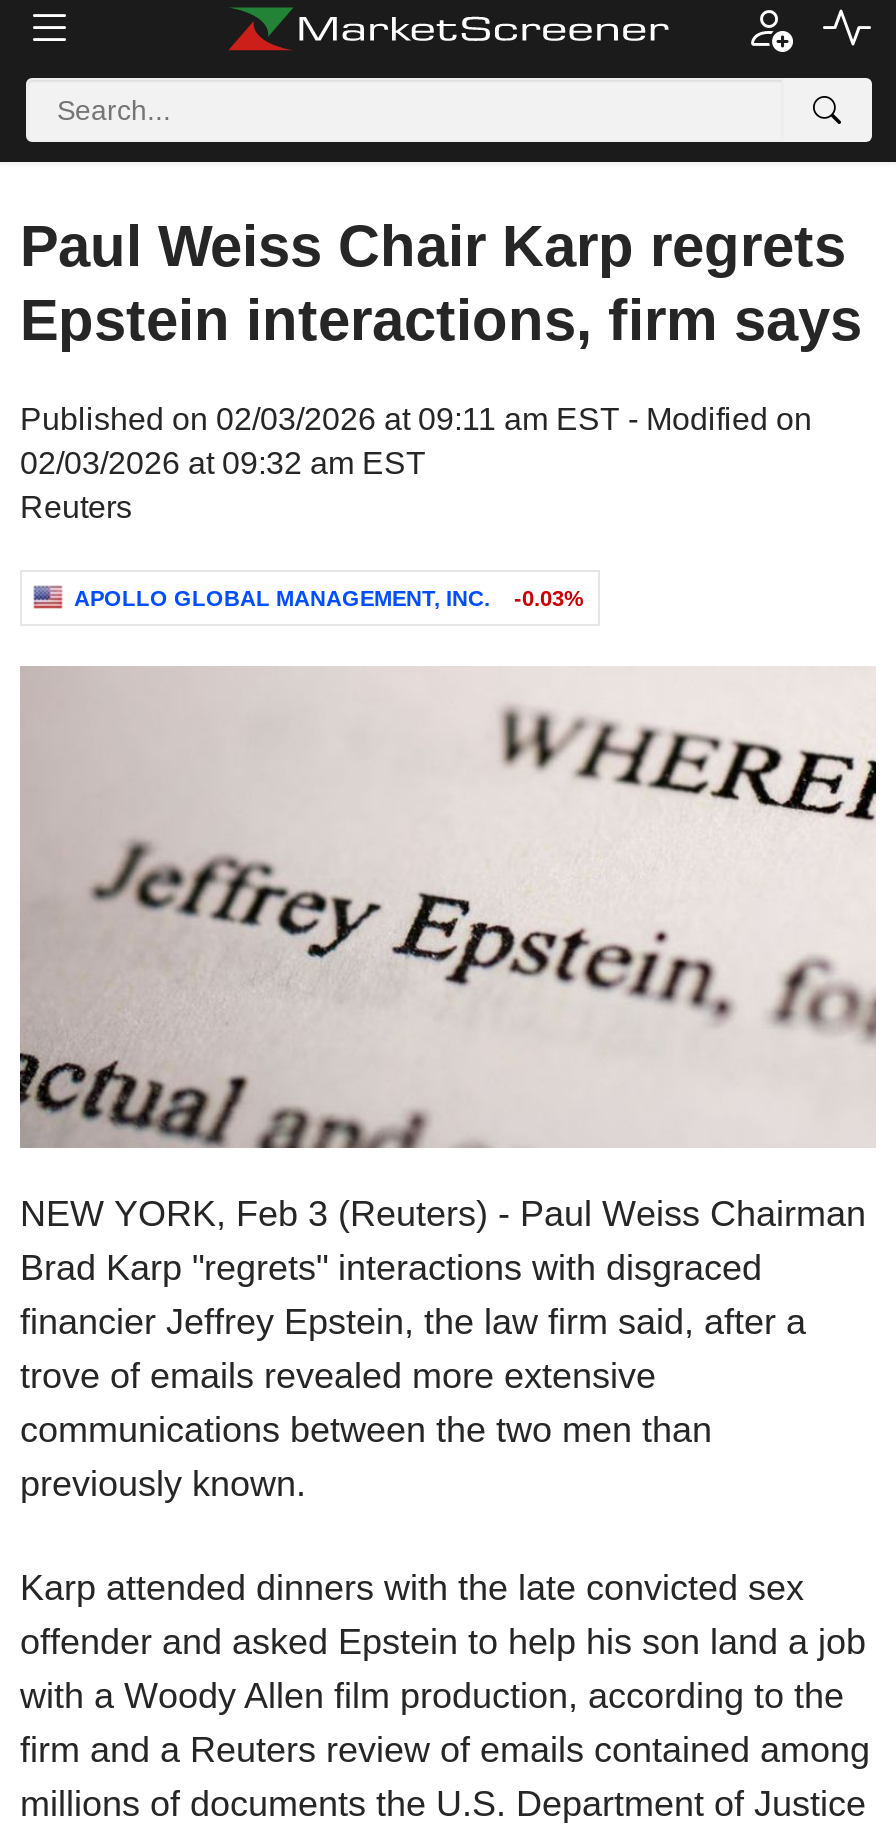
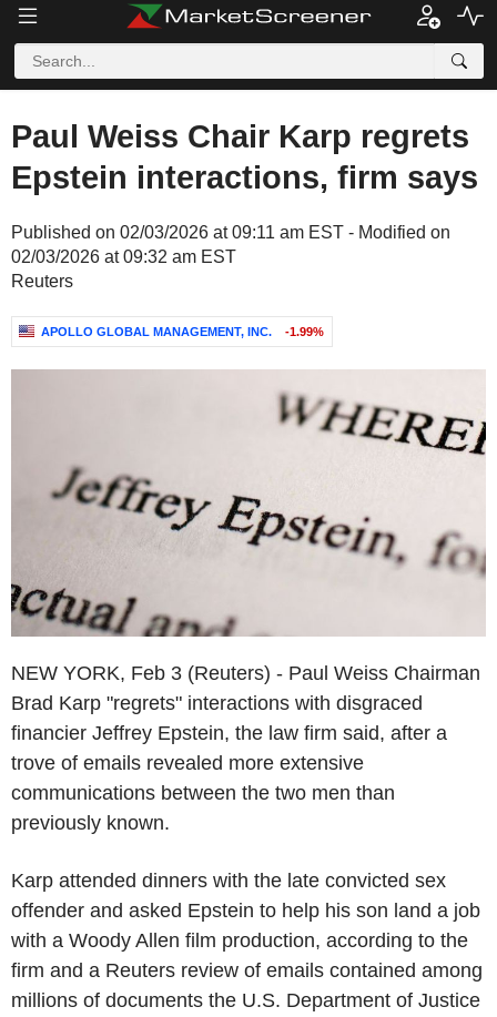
[74,586,584,610] APOLLO GLOBAL MANAGEMENT, INC. -0.03% -> [41,325,324,338] APOLLO GLOBAL MANAGEMENT, INC. -1.99%

